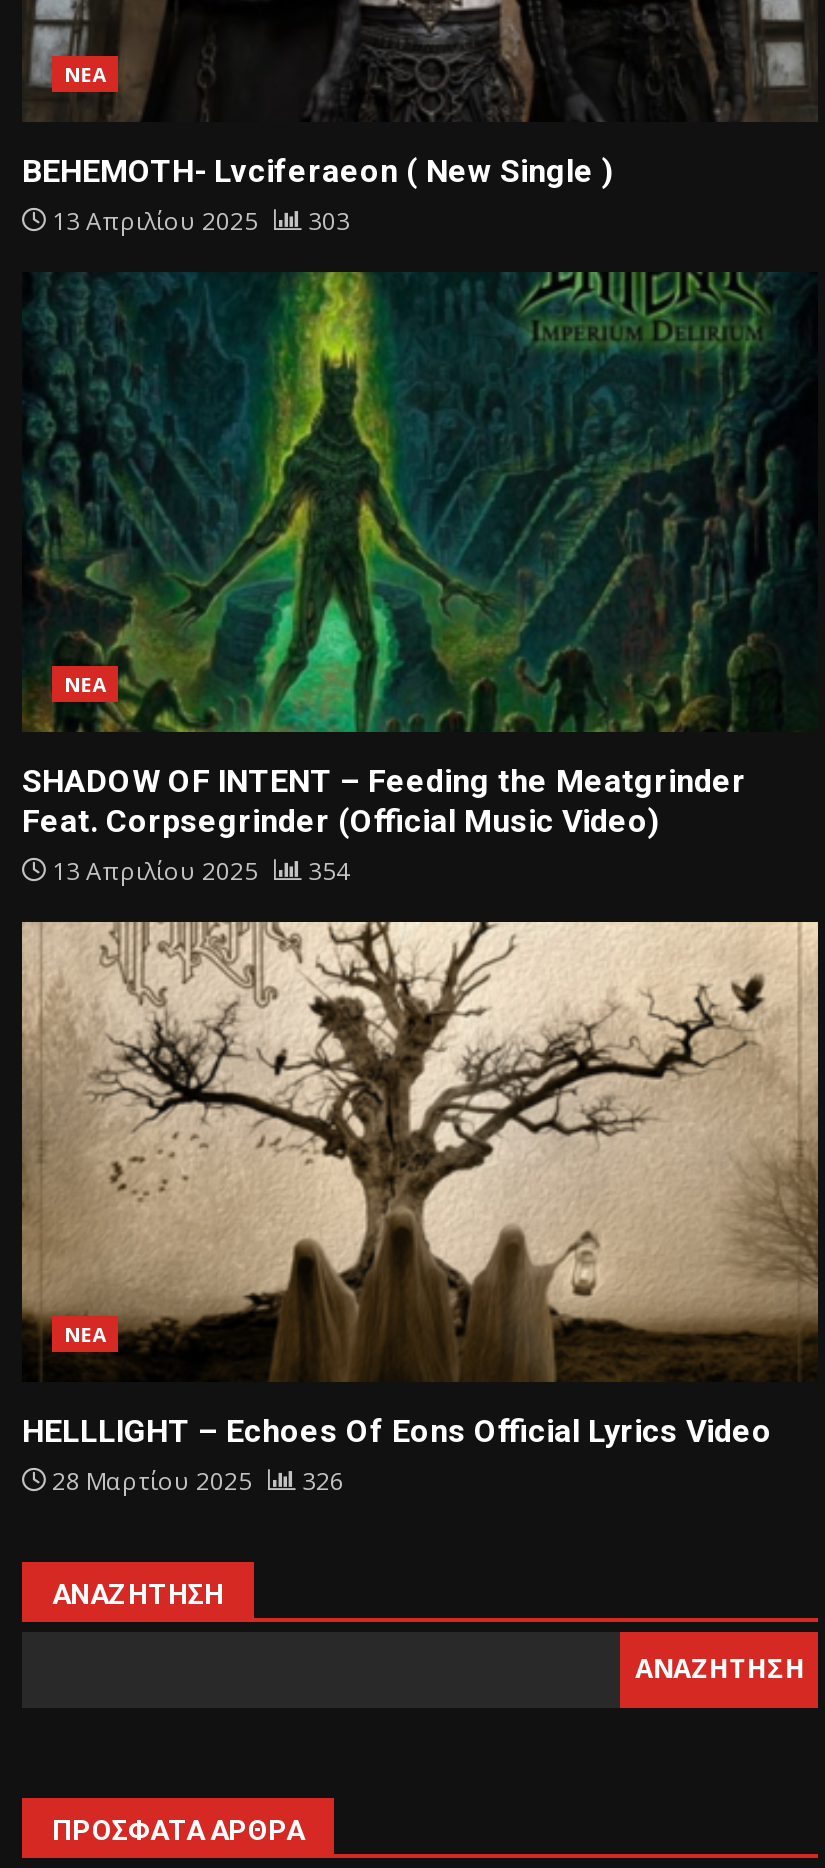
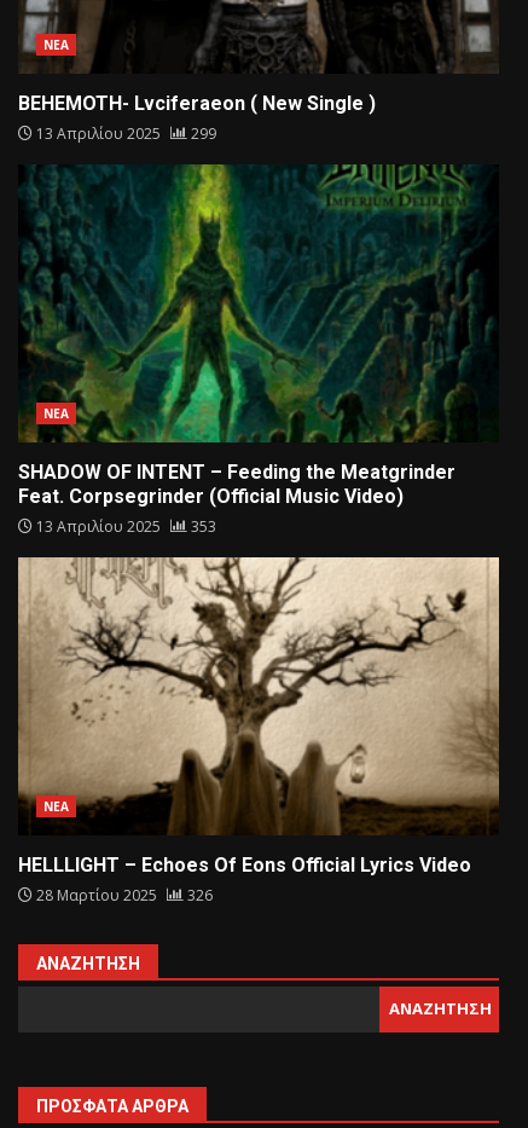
[46,203,350,237] 13 Απριλίου 2025 303 -> [33,123,216,143] 13 Απριλίου 2025 299
[46,853,350,887] 13 Απριλίου 2025 354 -> [33,516,216,536] 13 Απριλίου 2025 353

